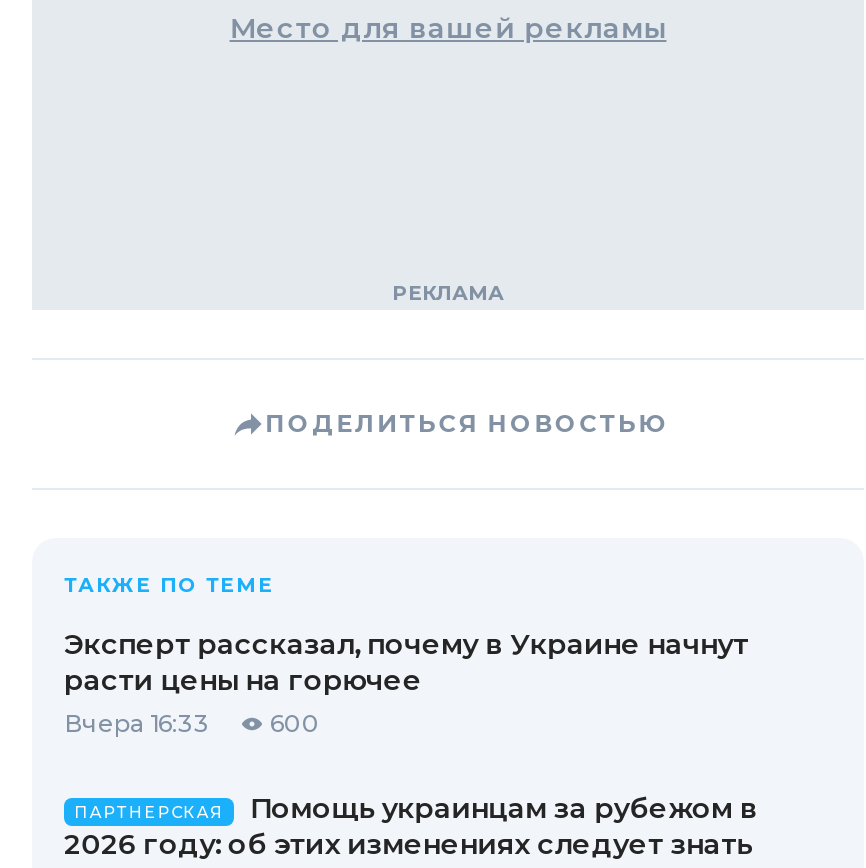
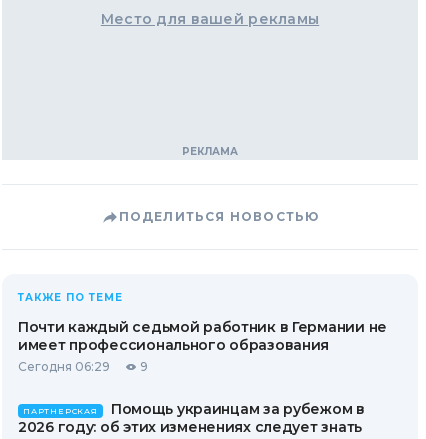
[64,625,748,737] Эксперт рассказал, почему в Украине начнут | расти цены на горючее | Вчера 16:33 | 600 -> [18,318,387,374] Почти каждый седьмой работник в Германии не | имеет профессионального образования | Сегодня 06:29 | 9

